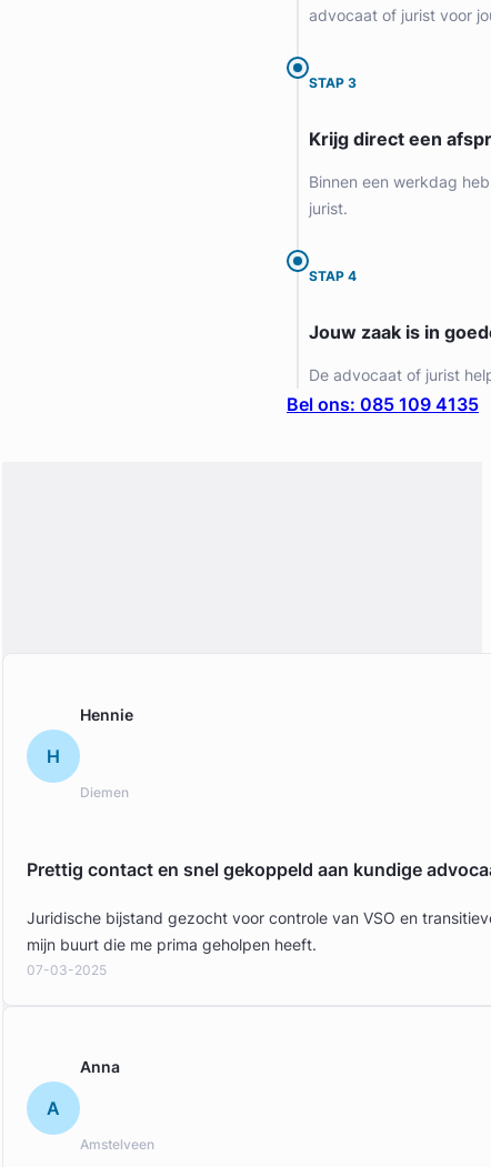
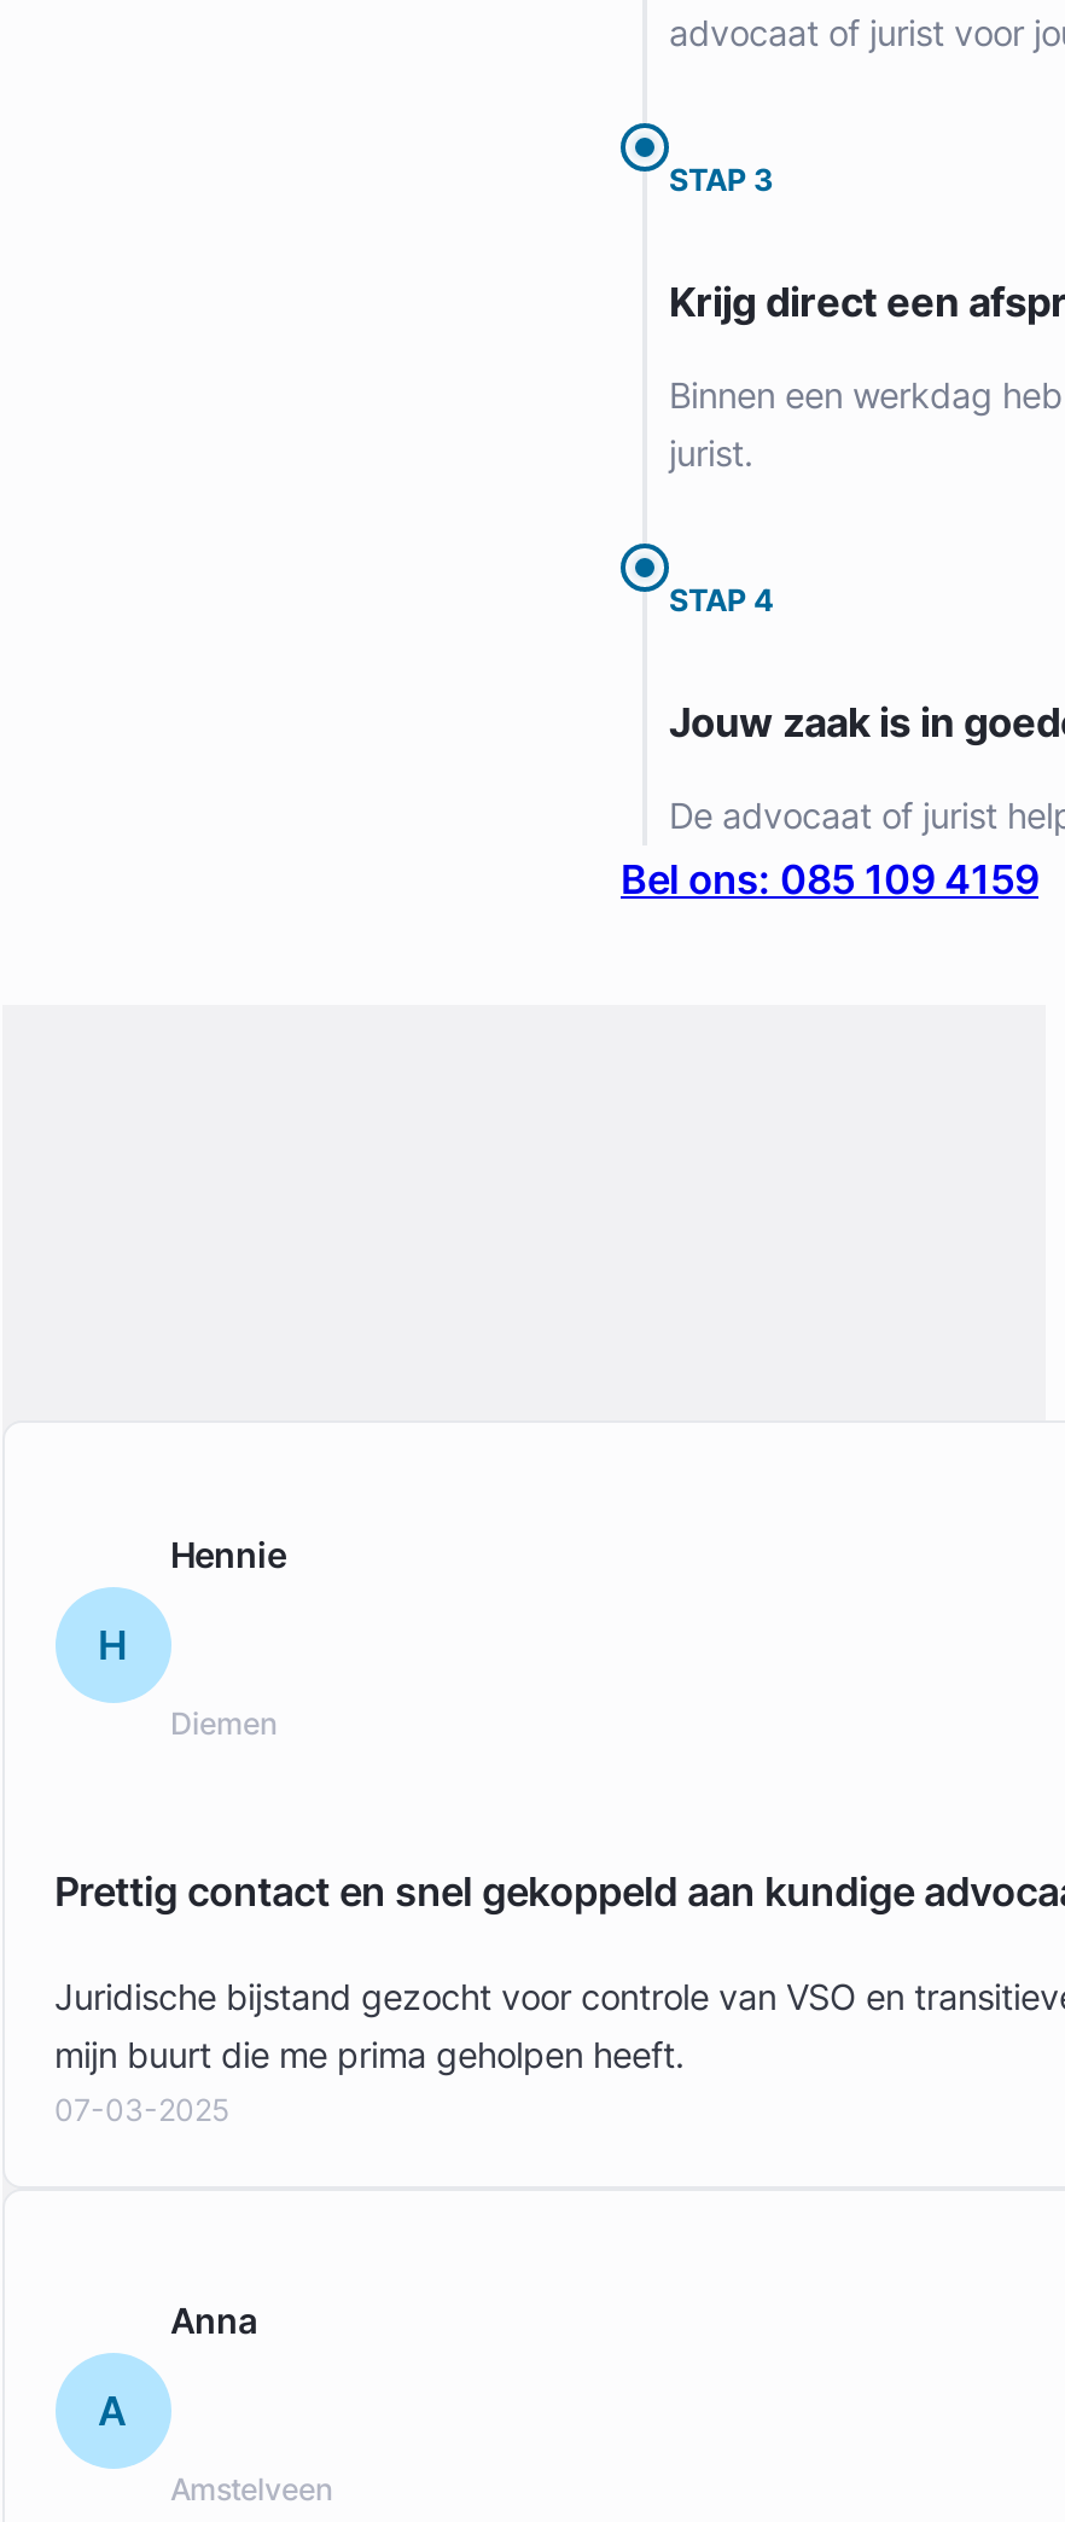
[287,393,479,415] Bel ons: 085 109 4135 -> [621,855,1038,904] Bel ons: 085 109 4159

